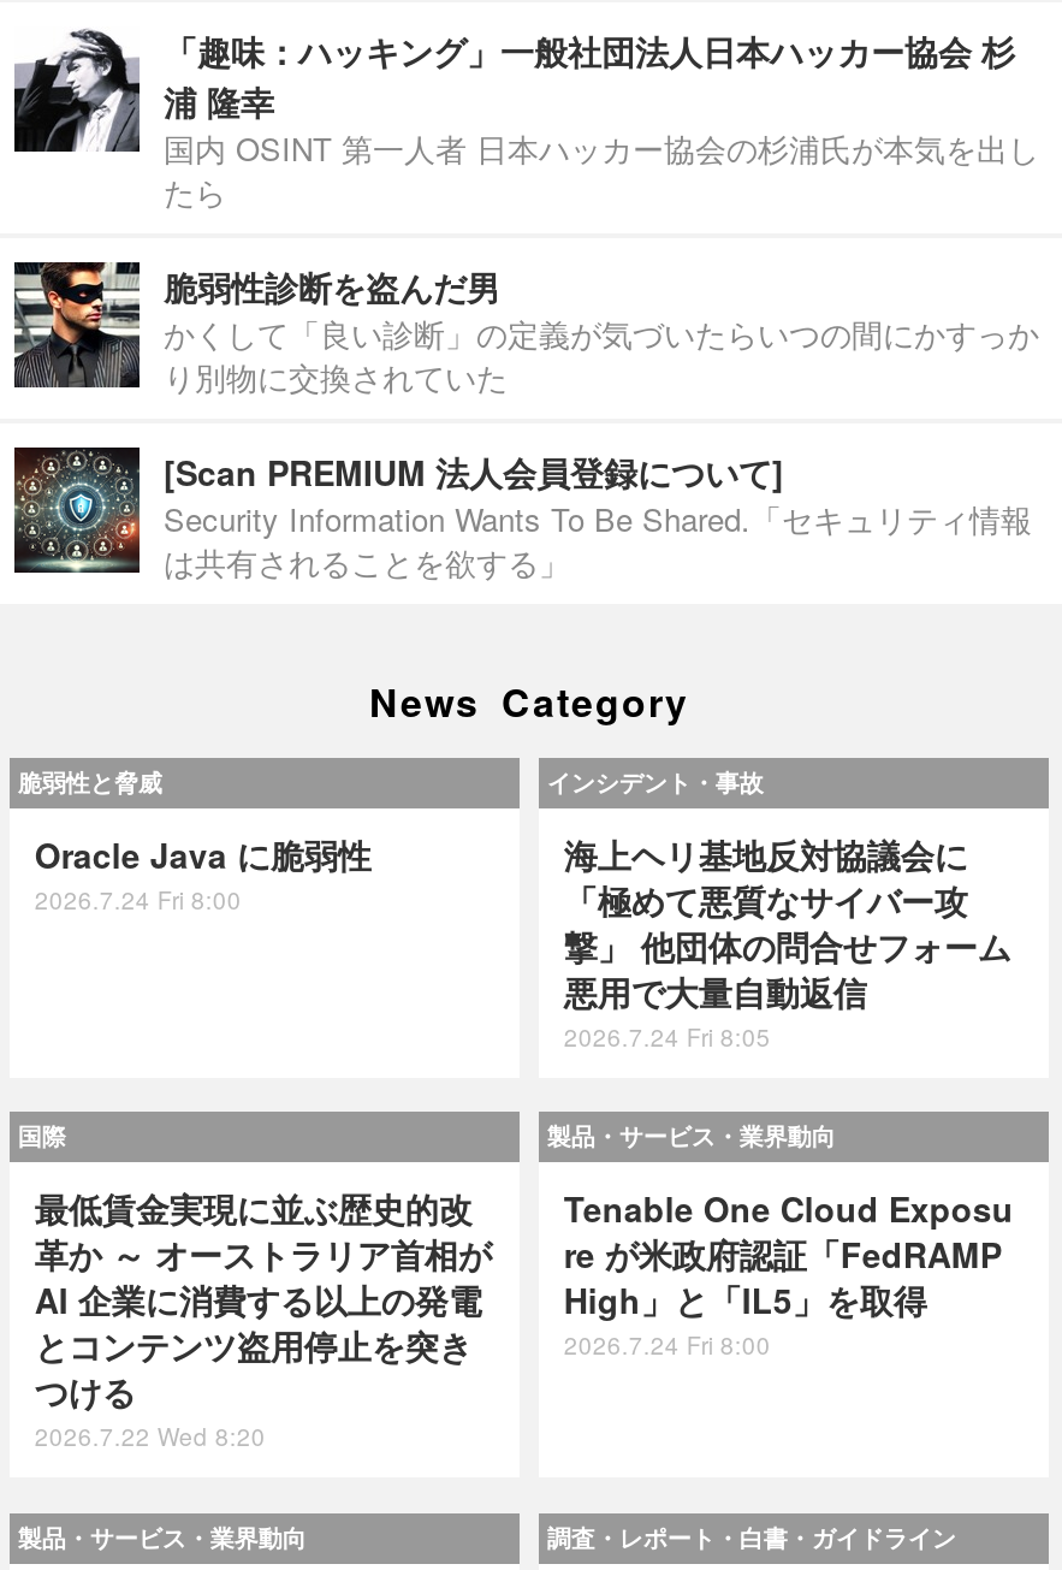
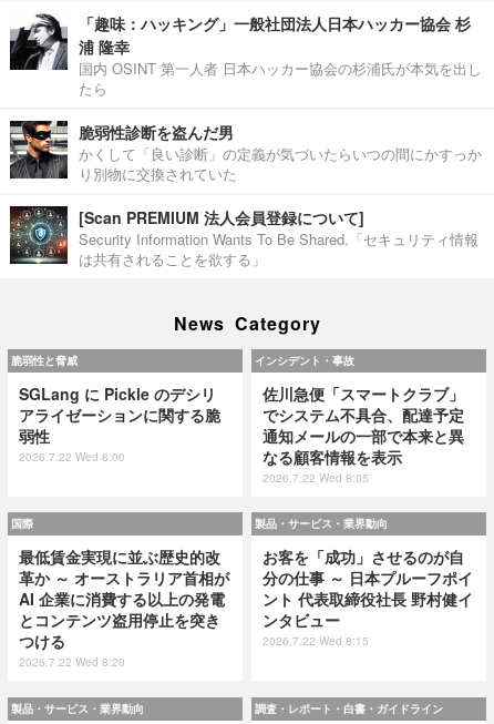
[35,830,371,917] Oracle Java に脆弱性 | 2026.7.24 Fri 8:00 -> [19,383,221,465] SGLang に Pickle のデシリ | アライゼーションに関する脆 | 弱性 | 2026.7.22 Wed 8:00
[564,830,1011,1054] 海上ヘリ基地反対協議会に | 「極めて悪質なサイバー攻 | 撃」 他団体の問合せフォーム | 悪用で大量自動返信 | 2026.7.24 Fri 8:05 -> [263,383,465,486] 佐川急便「スマートクラブ」 | でシステム不具合、配達予定 | 通知メールの一部で本来と異 | なる顧客情報を表示 | 2026.7.22 Wed 8:05
[564,1185,1014,1363] Tenable One Cloud Exposu | re が米政府認証「FedRAMP | High」と「IL5」を取得 | 2026.7.24 Fri 8:00 -> [263,546,473,649] お客を「成功」させるのが自 | 分の仕事 ～ 日本プルーフポイ | ント 代表取締役社長 野村健イ | ンタビュー | 2026.7.22 Wed 8:15

